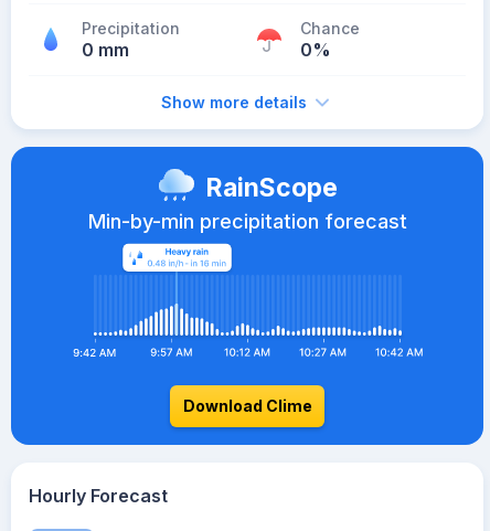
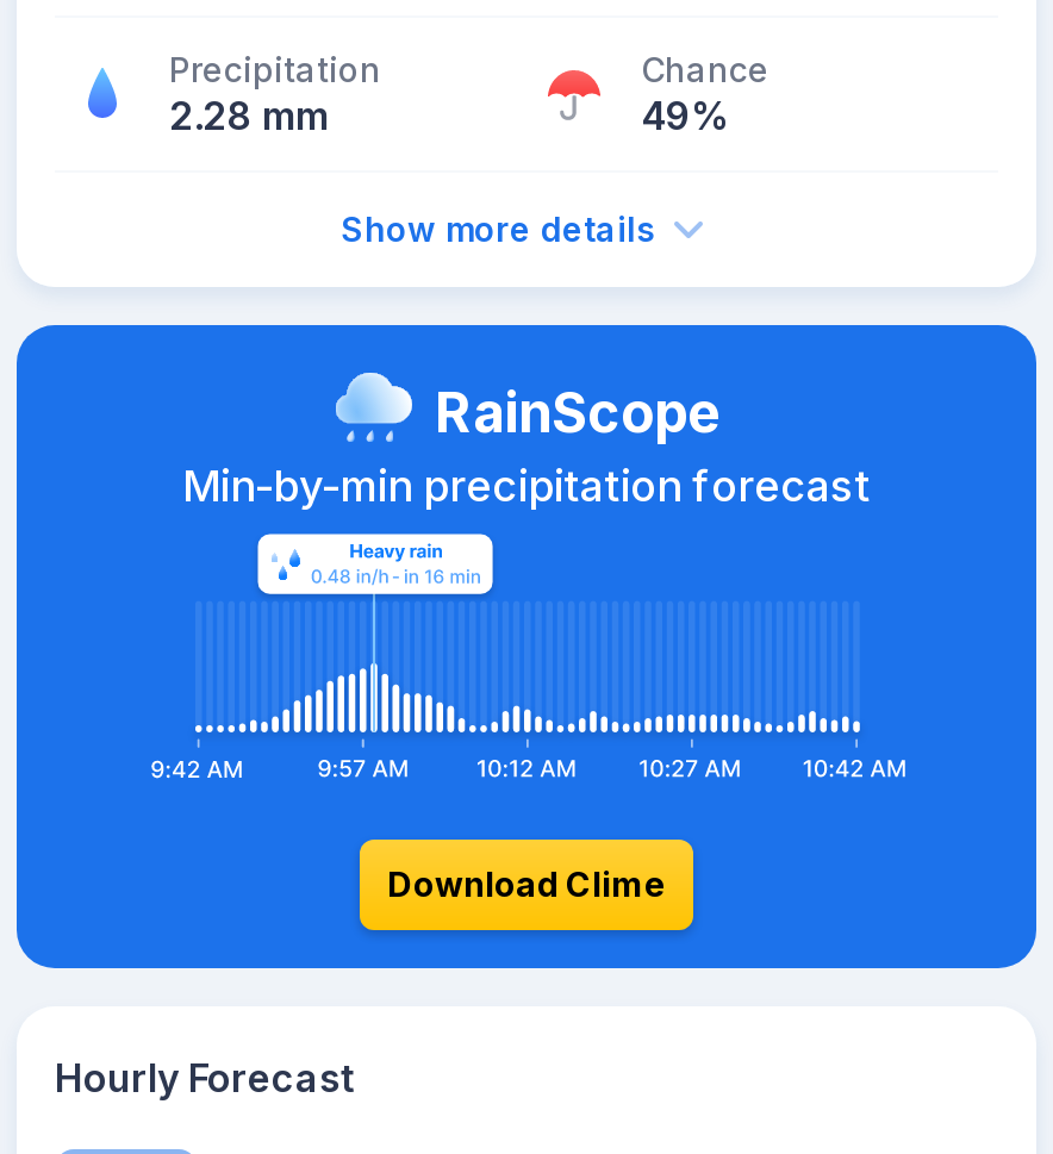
[82,39,129,61] 0 mm -> [169,92,329,139] 2.28 mm
[300,39,331,61] 0% -> [641,92,731,139] 49%

